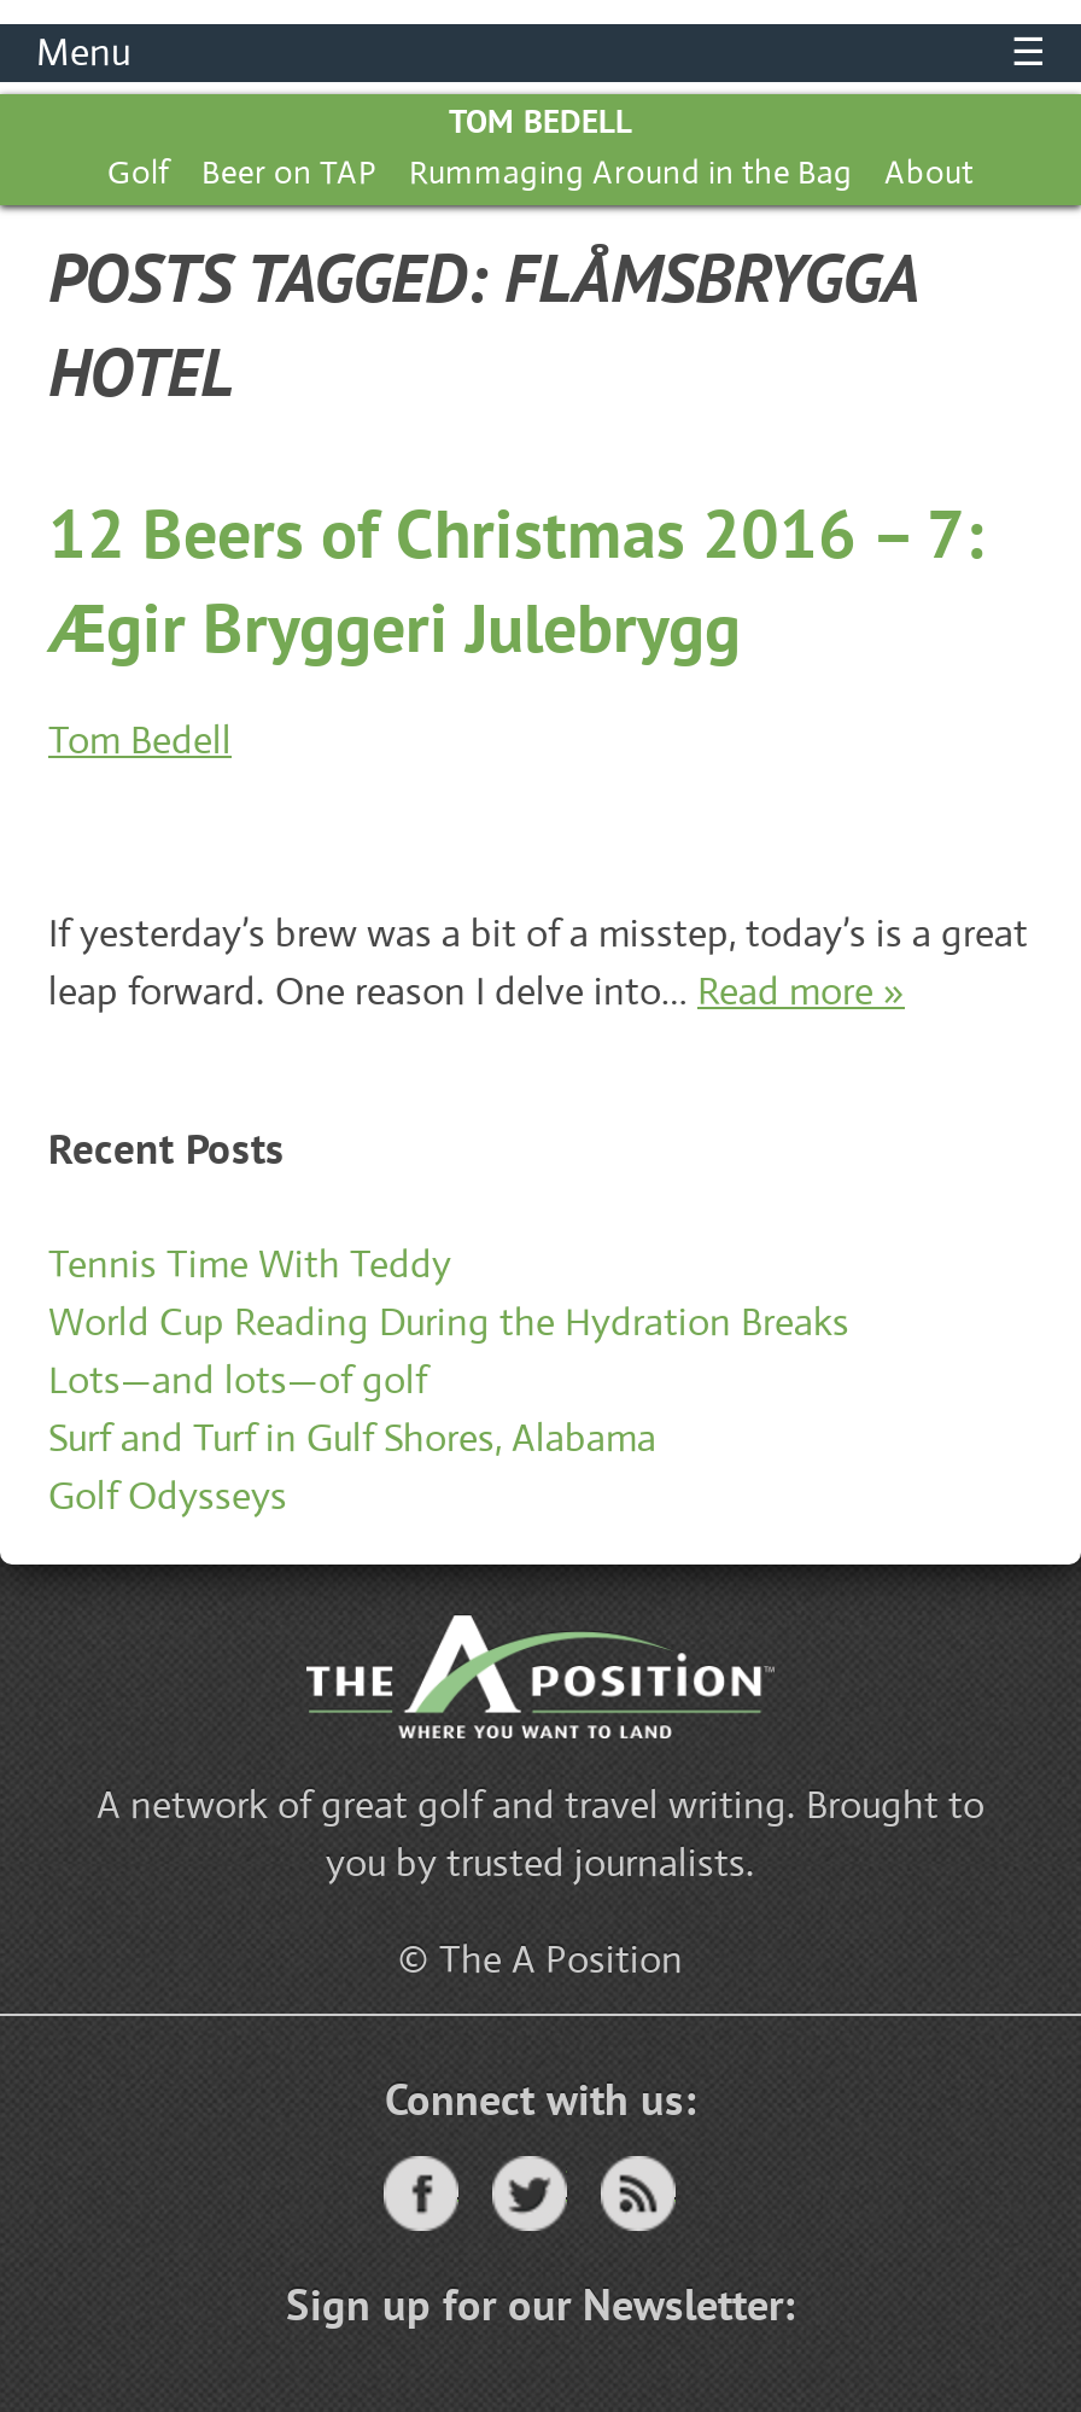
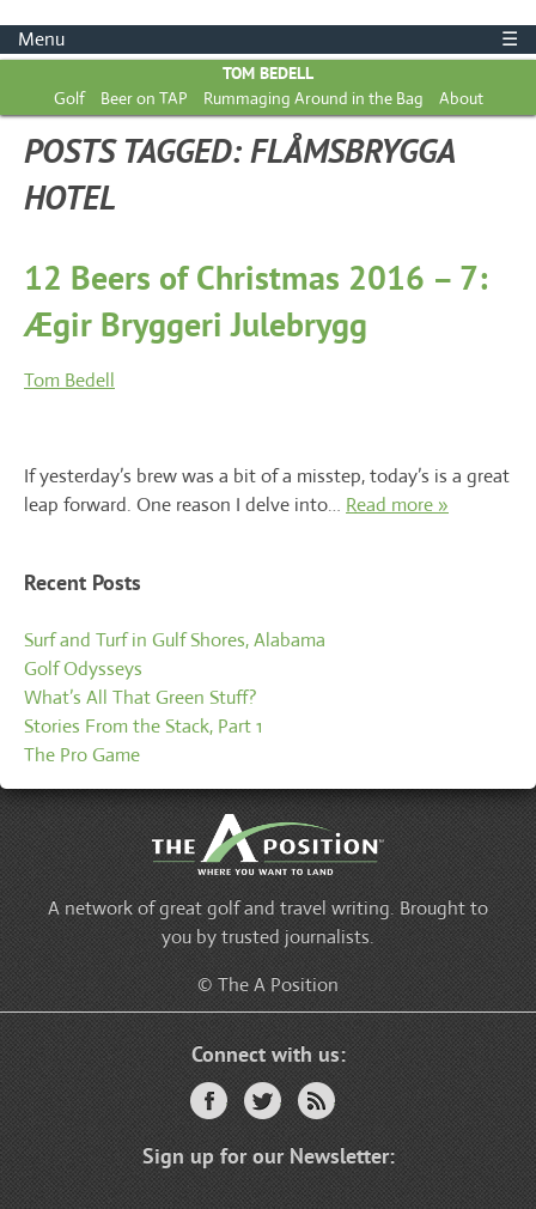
[48,1239,849,1406] Tennis Time With Teddy | World Cup Reading During the Hydration Breaks | Lots—and lots—of golf -> none
moved [48,1413,656,1522] -> [24,627,325,681]: Surf and Turf in Gulf Shores, Alabama | Golf Odysseys
none -> [24,685,262,768] What’s All That Green Stuff? | Stories From the Stack, Part 1 | The Pro Game

